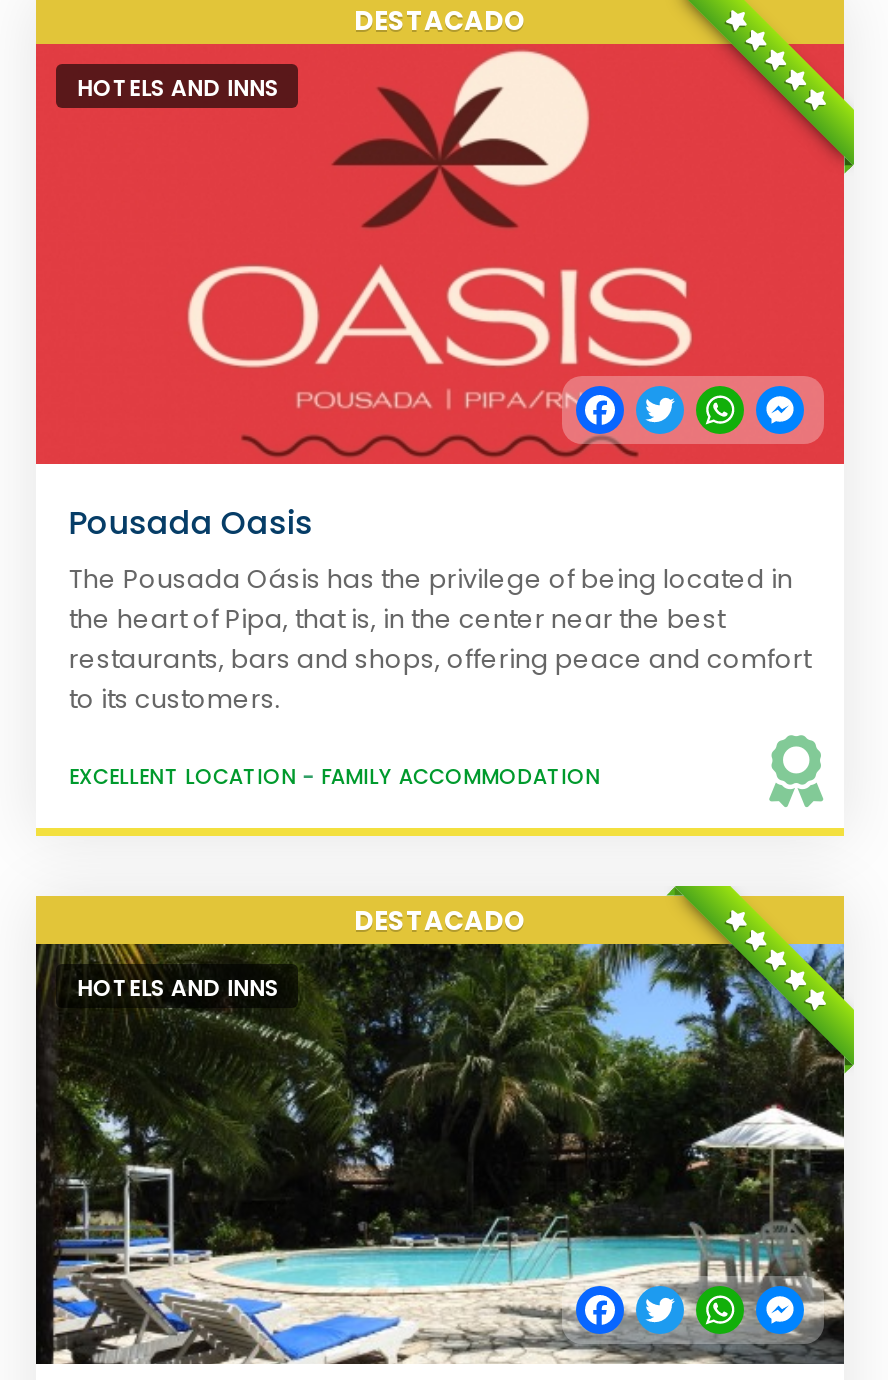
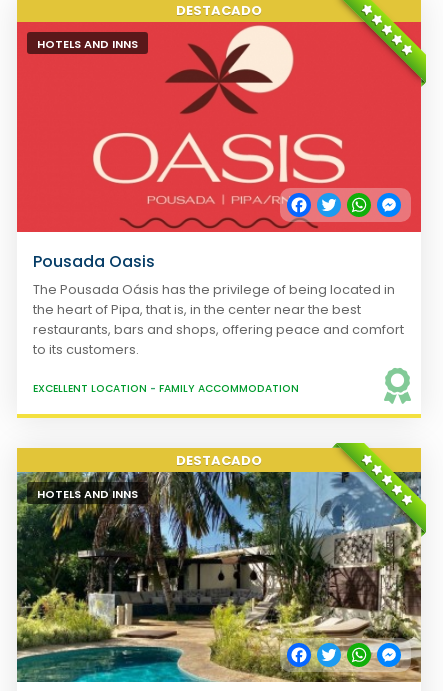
[34,942,846,1366] [image] -> [16,471,422,683] [image]

